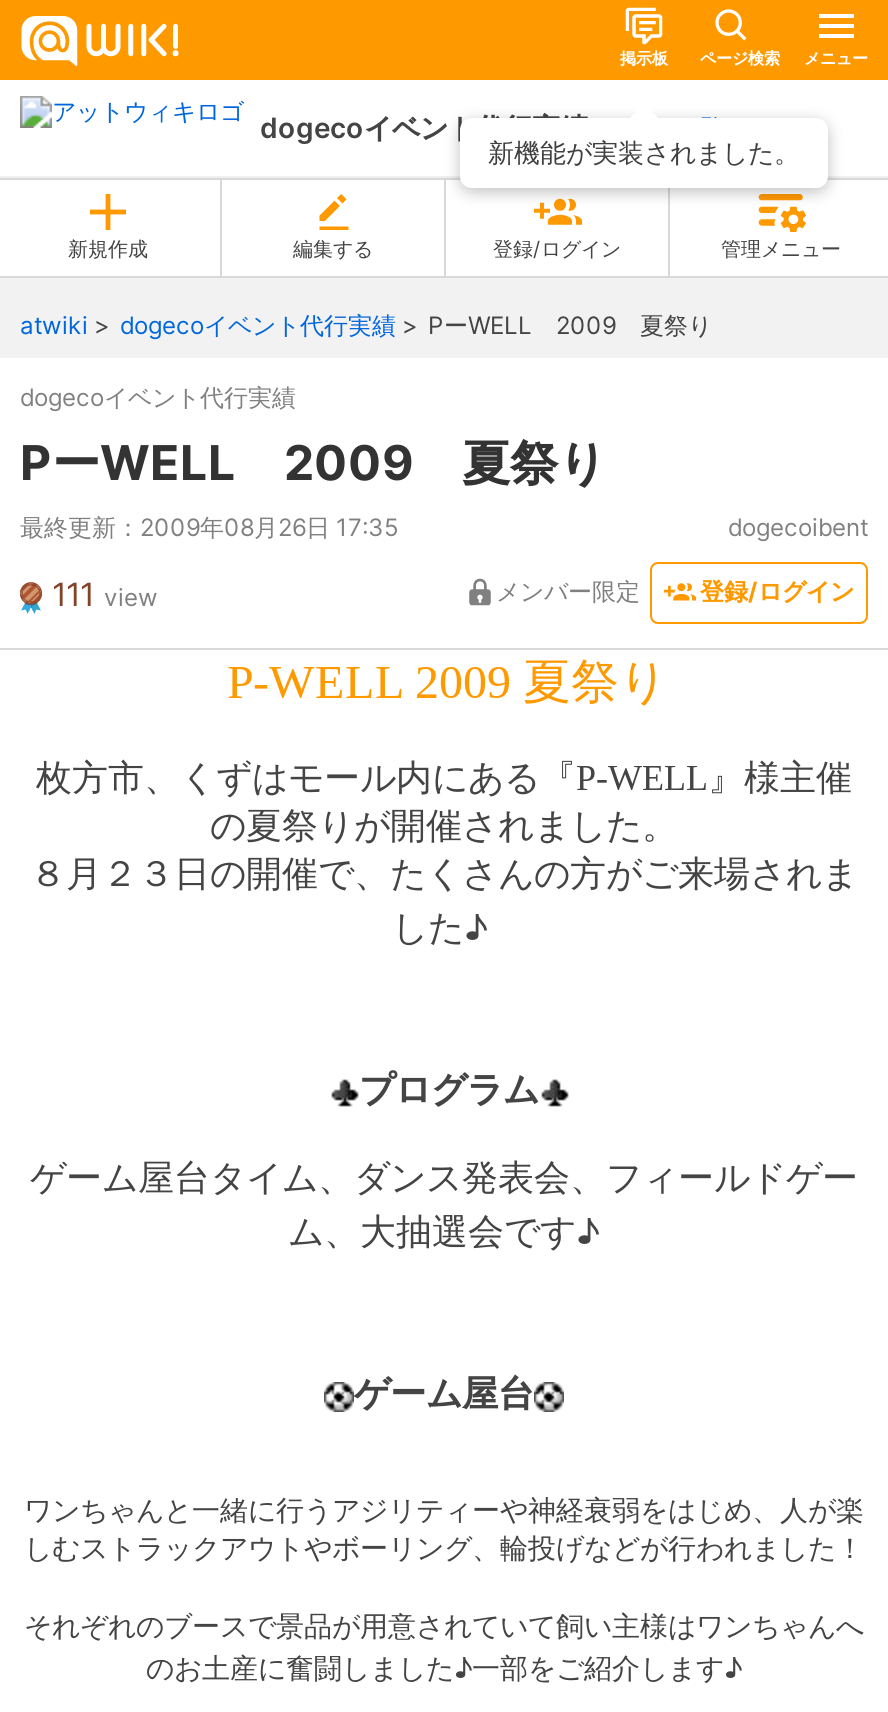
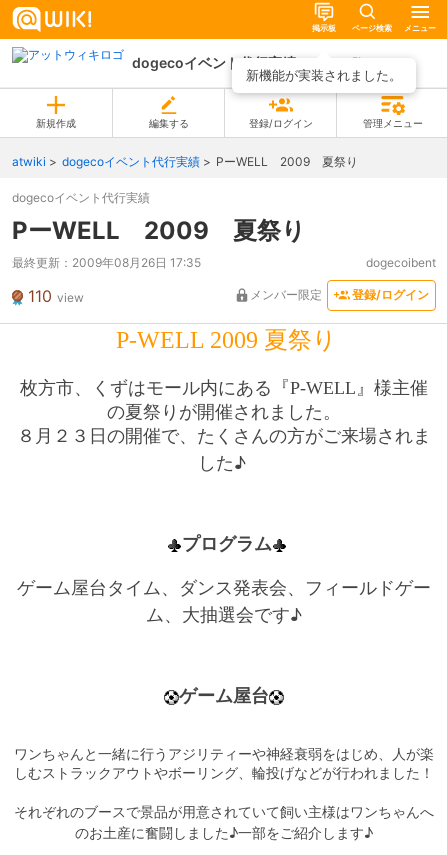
[52,573,158,613] 111 view -> [28,285,84,305] 110 view

